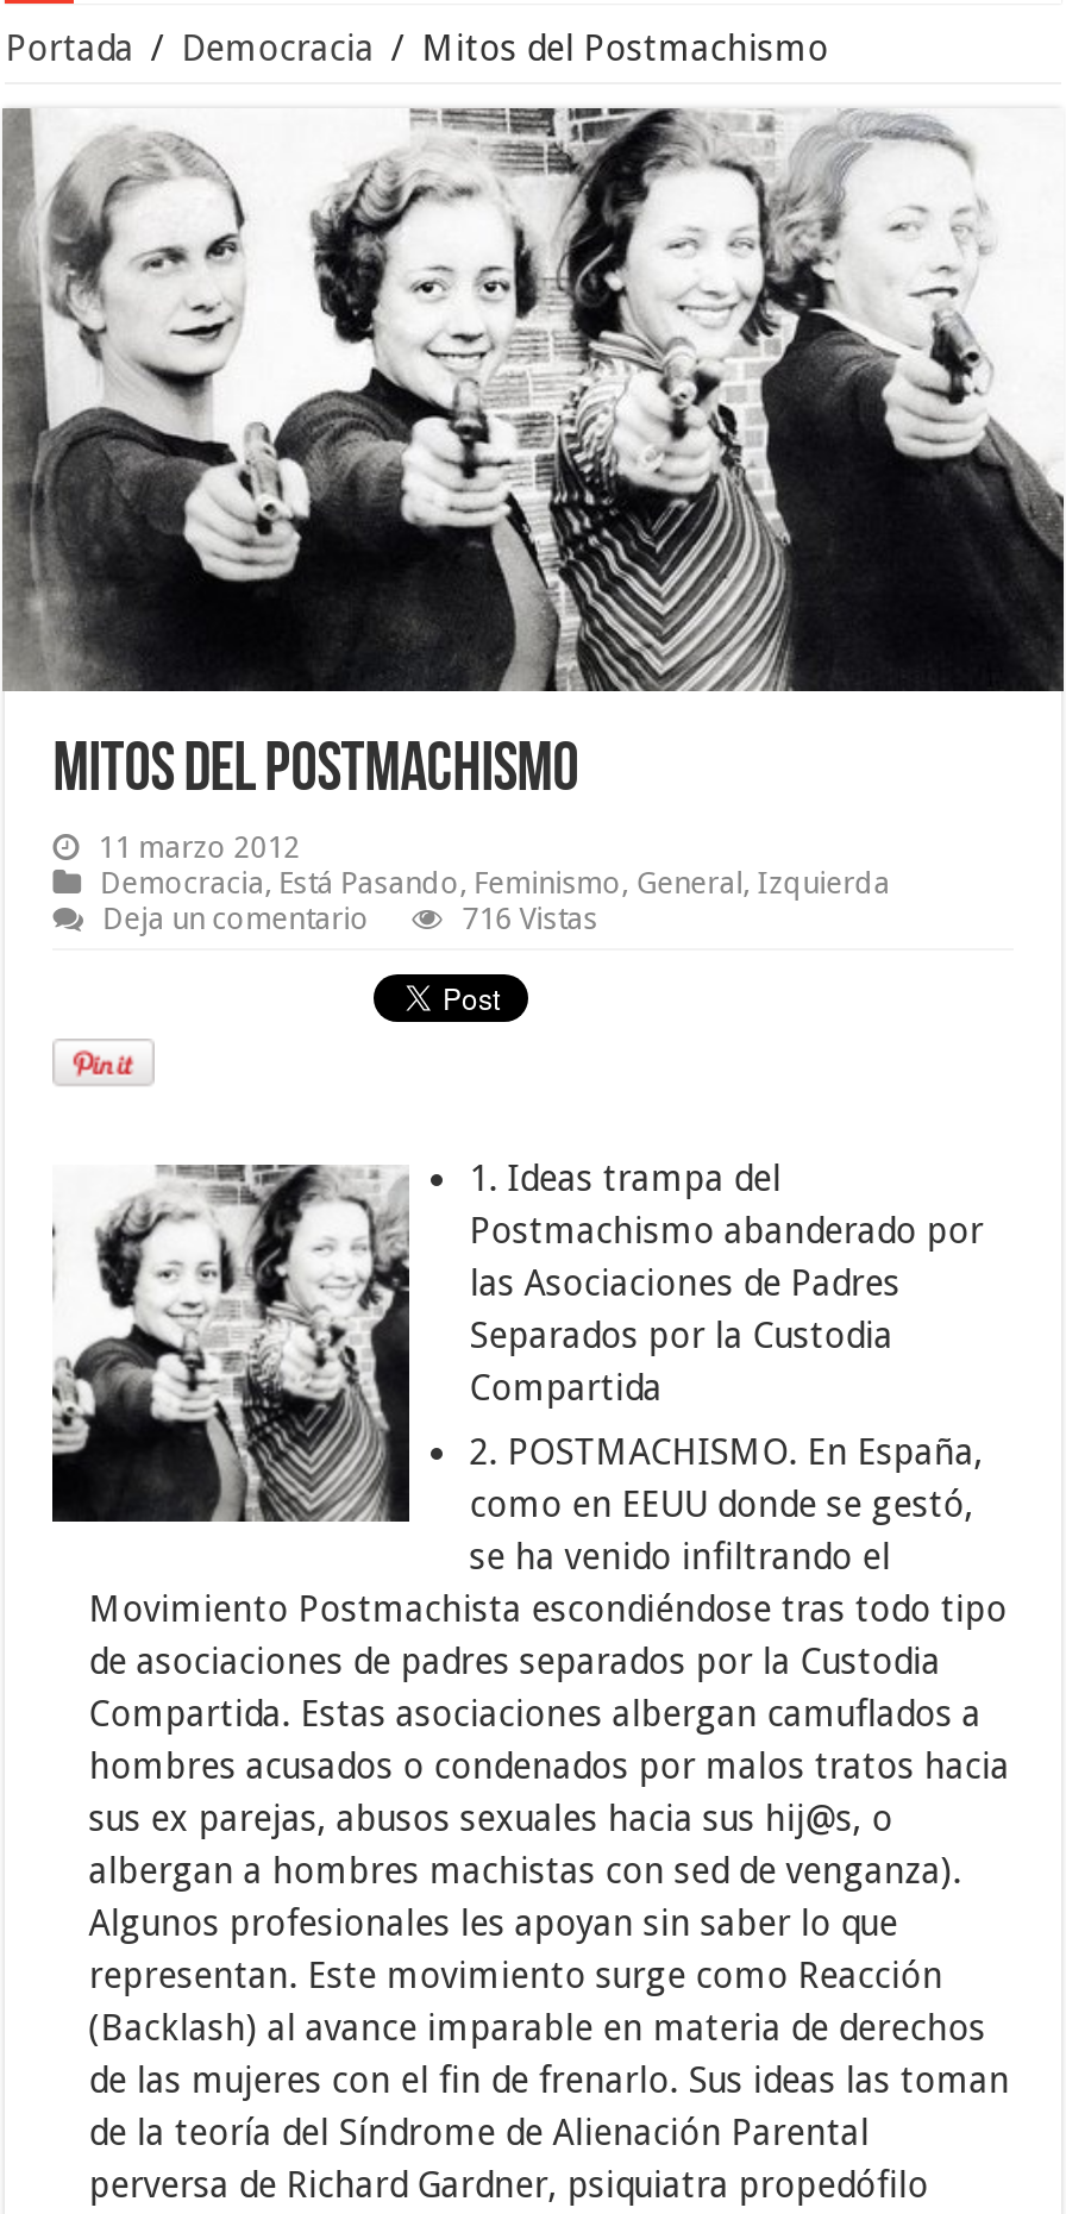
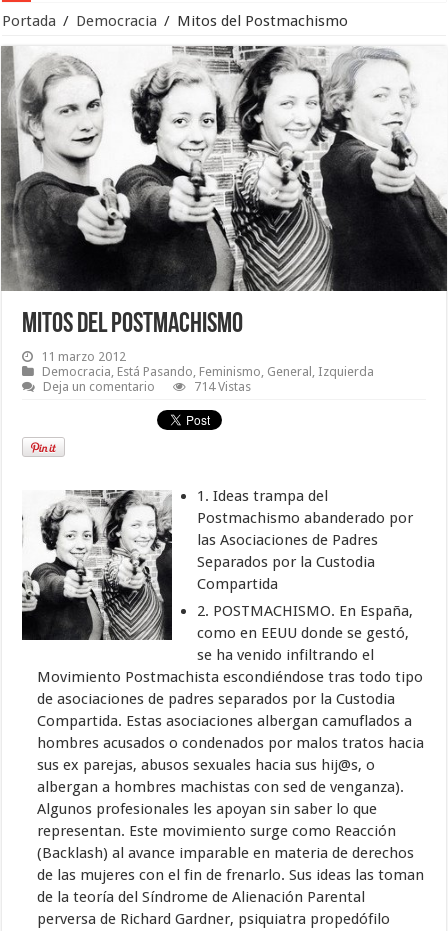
[462,901,598,936] 716 Vistas -> [194,379,251,394] 714 Vistas

